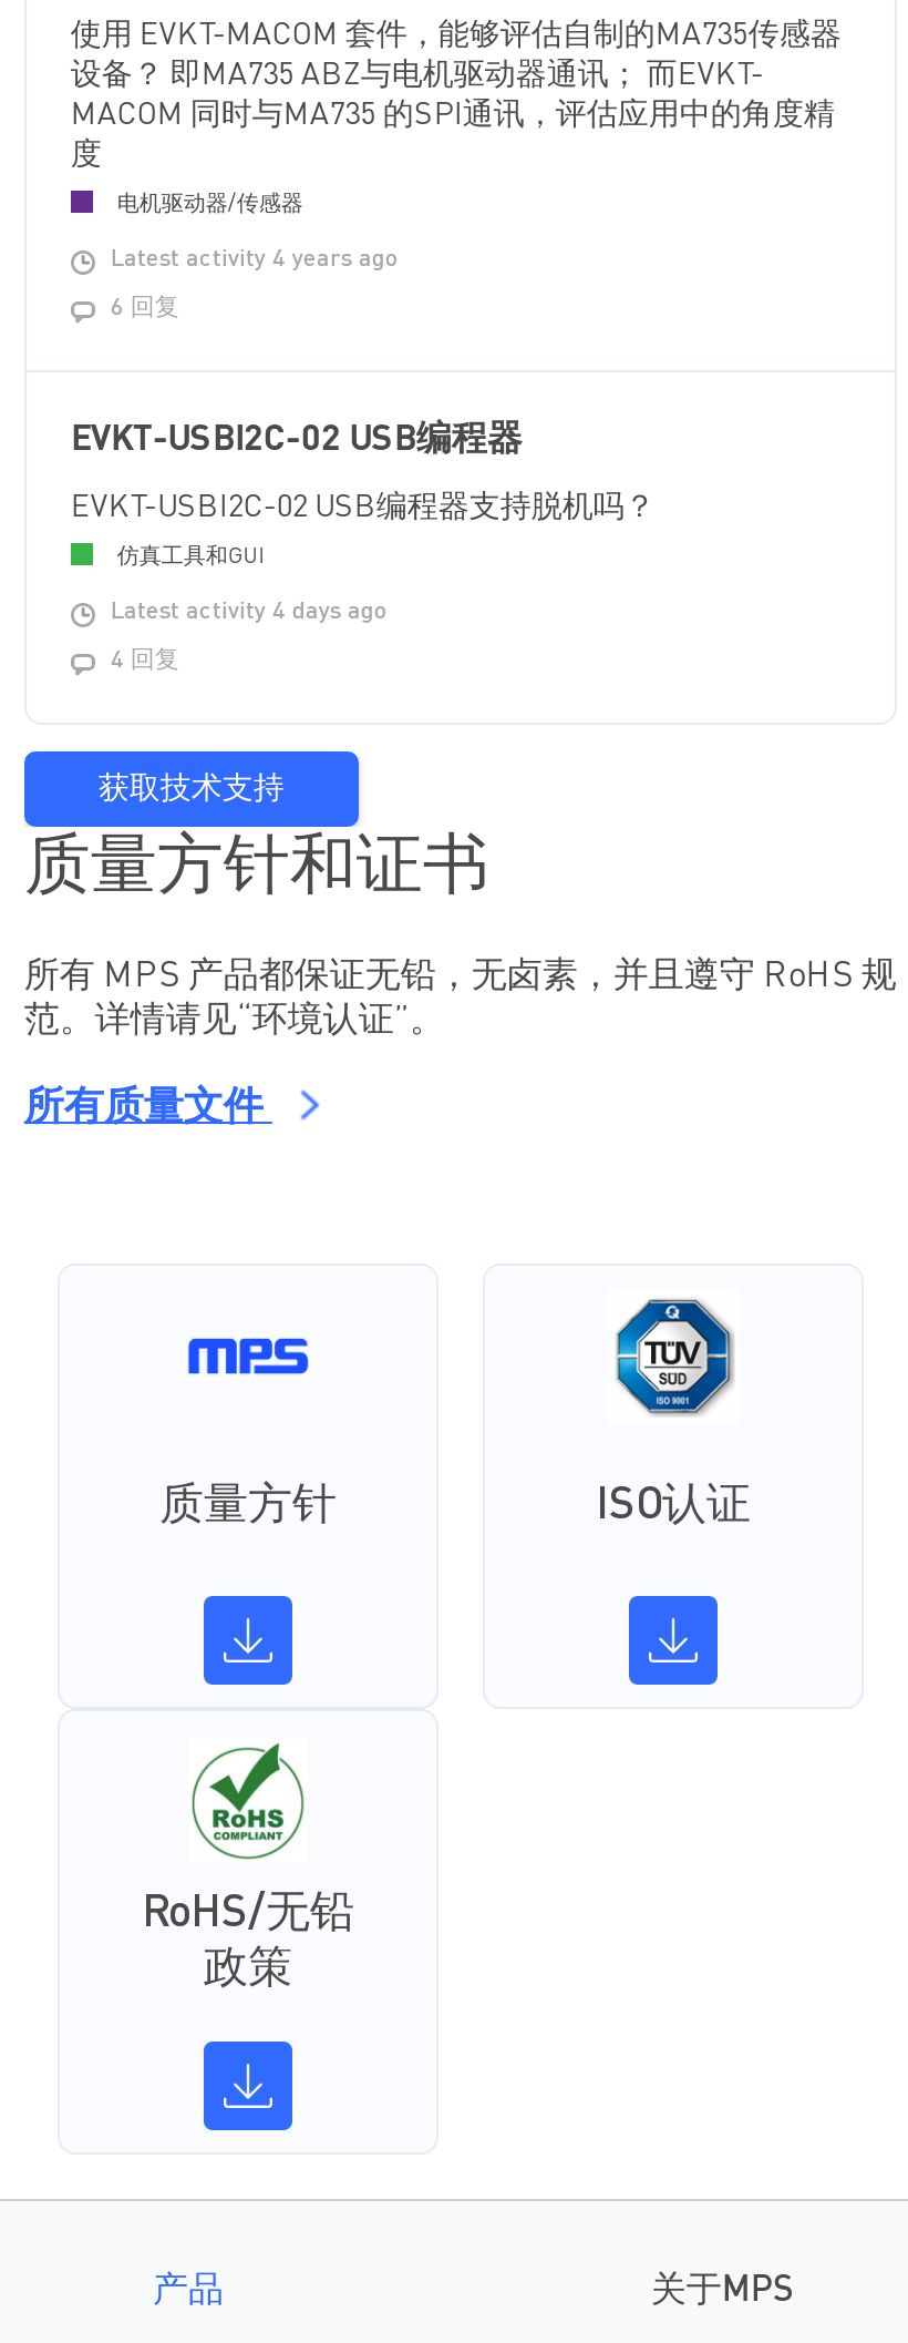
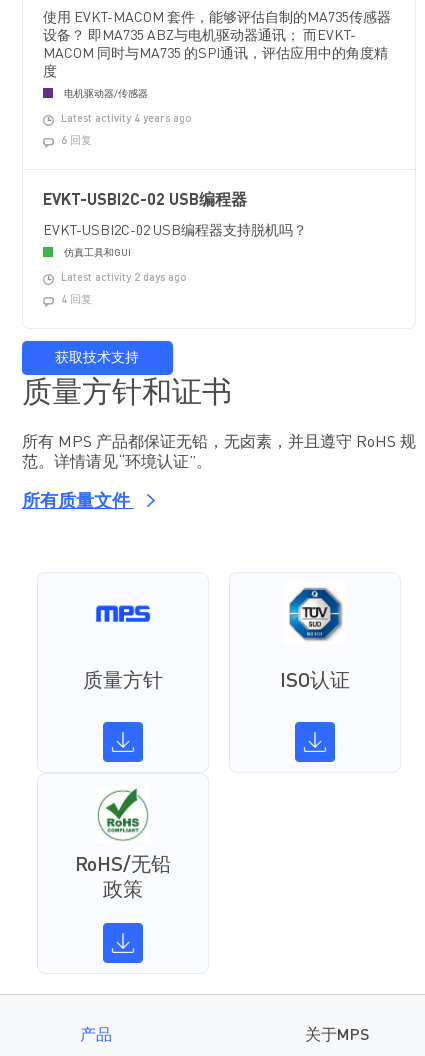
[111,601,390,625] Latest activity 4 days ago -> [61,273,187,284] Latest activity 2 days ago

